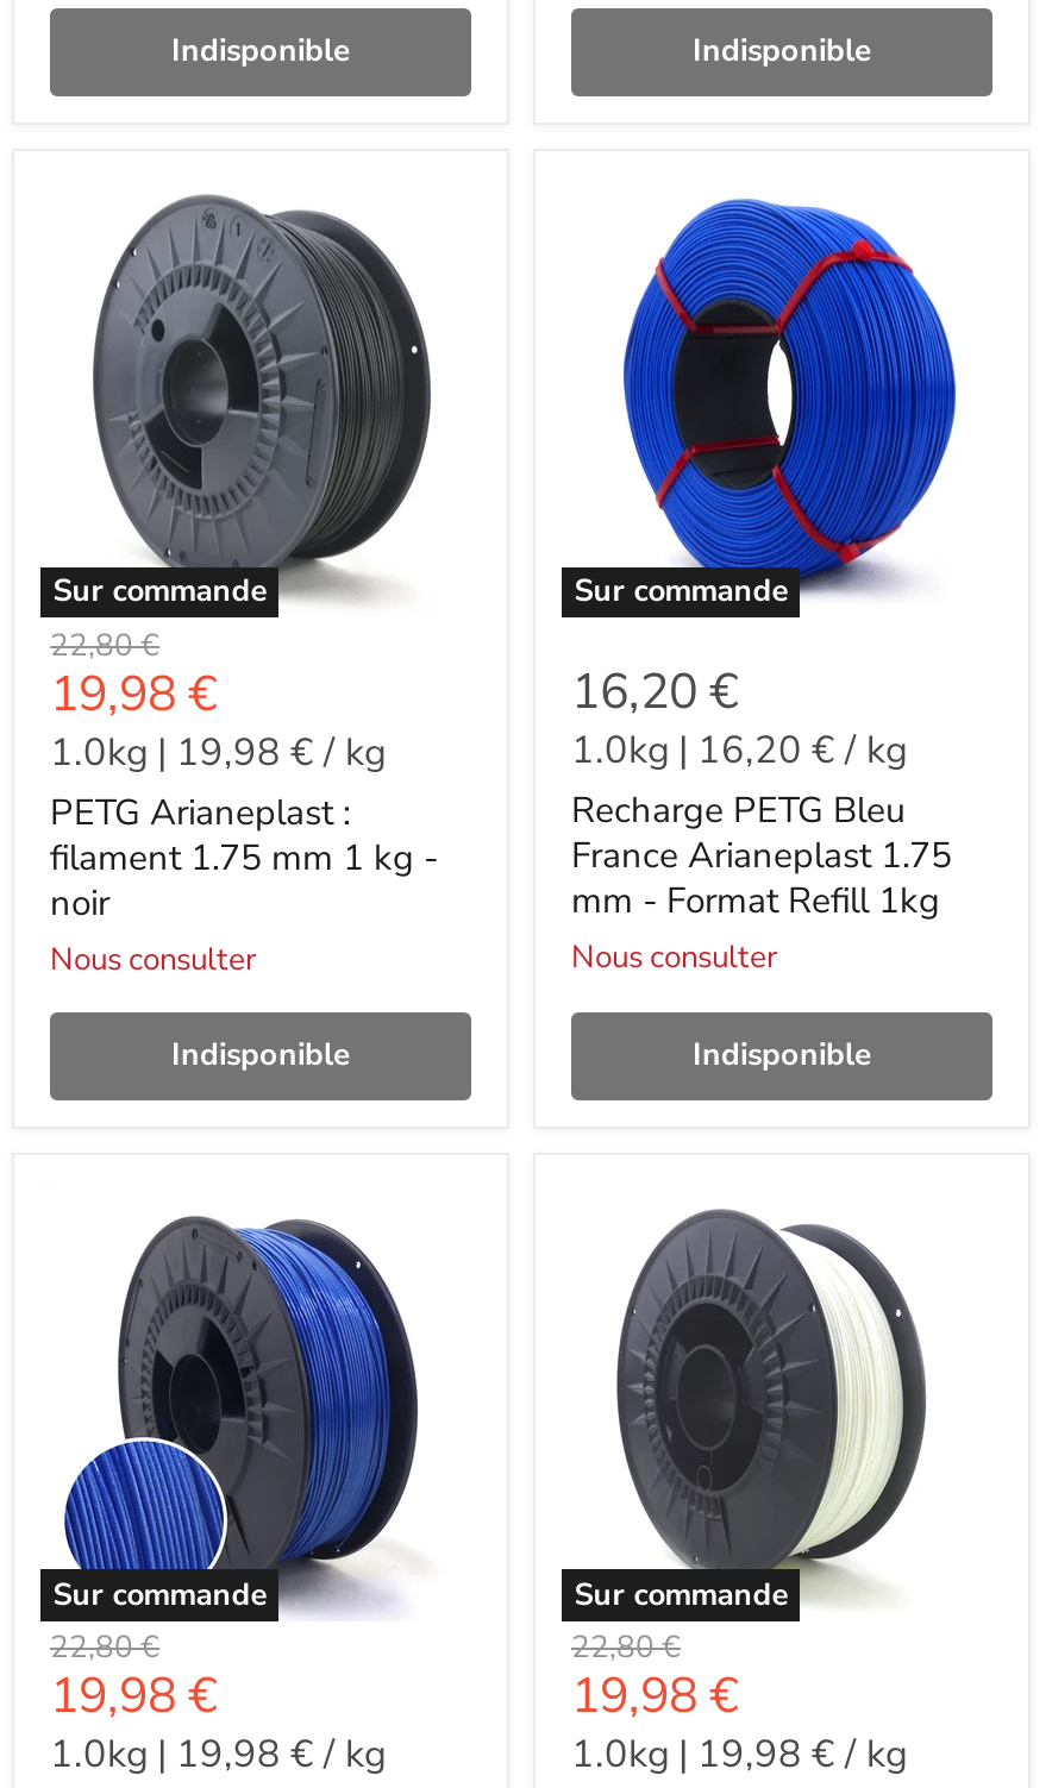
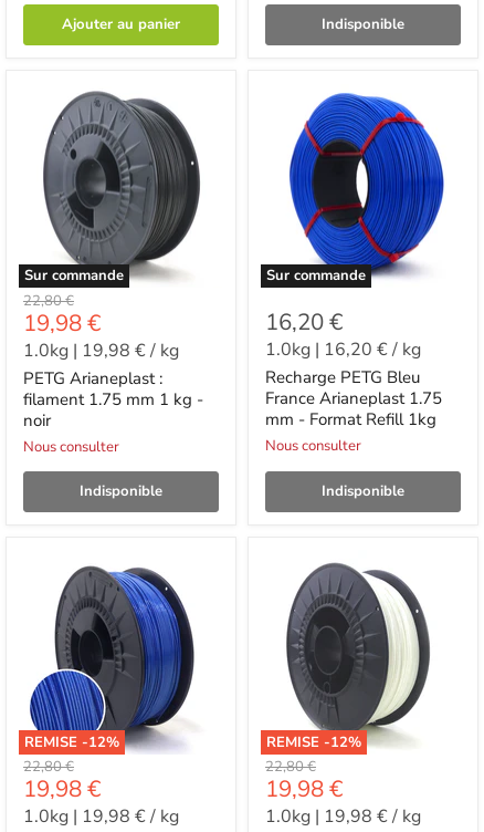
[171,30,350,73] Indisponible -> [62,15,180,35] Ajouter au panier
[53,1574,267,1616] Sur commande -> [25,732,120,752] REMISE -12%
[574,1574,788,1616] Sur commande -> [267,732,362,752] REMISE -12%

